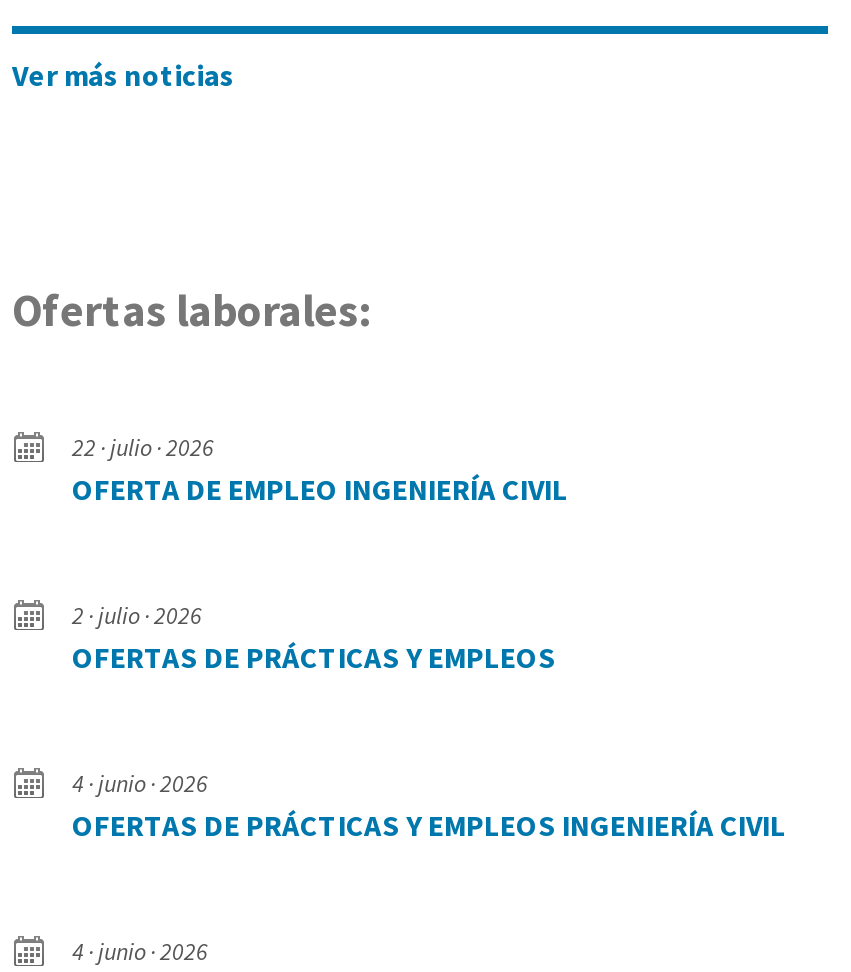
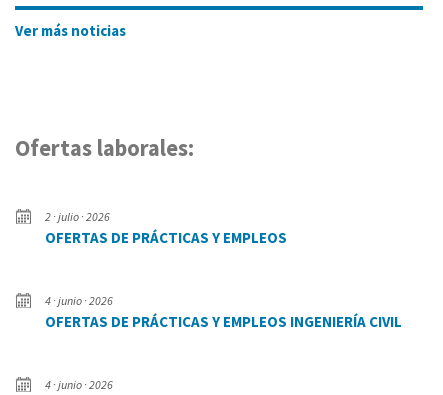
[72,432,568,508] 22 · julio · 2026 | OFERTA DE EMPLEO INGENIERÍA CIVIL -> none

